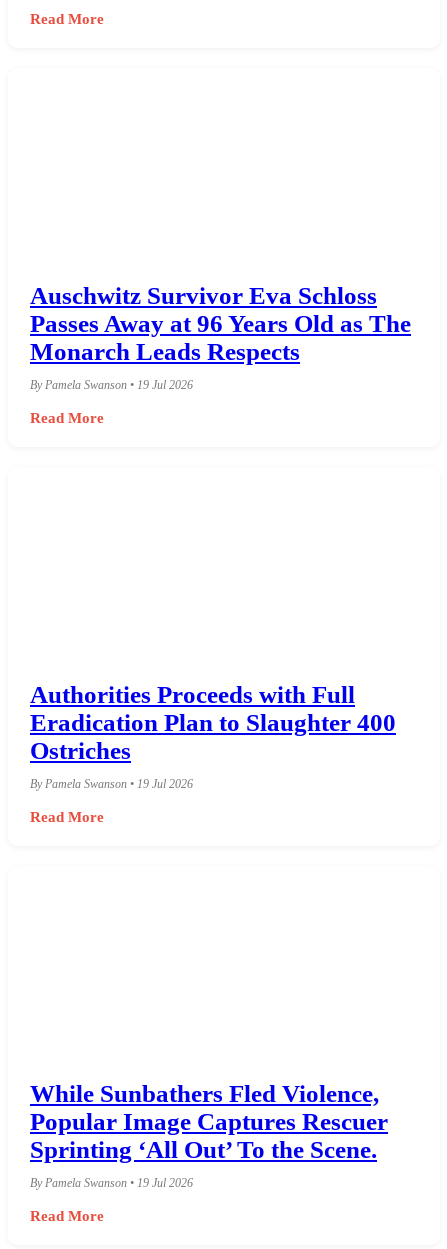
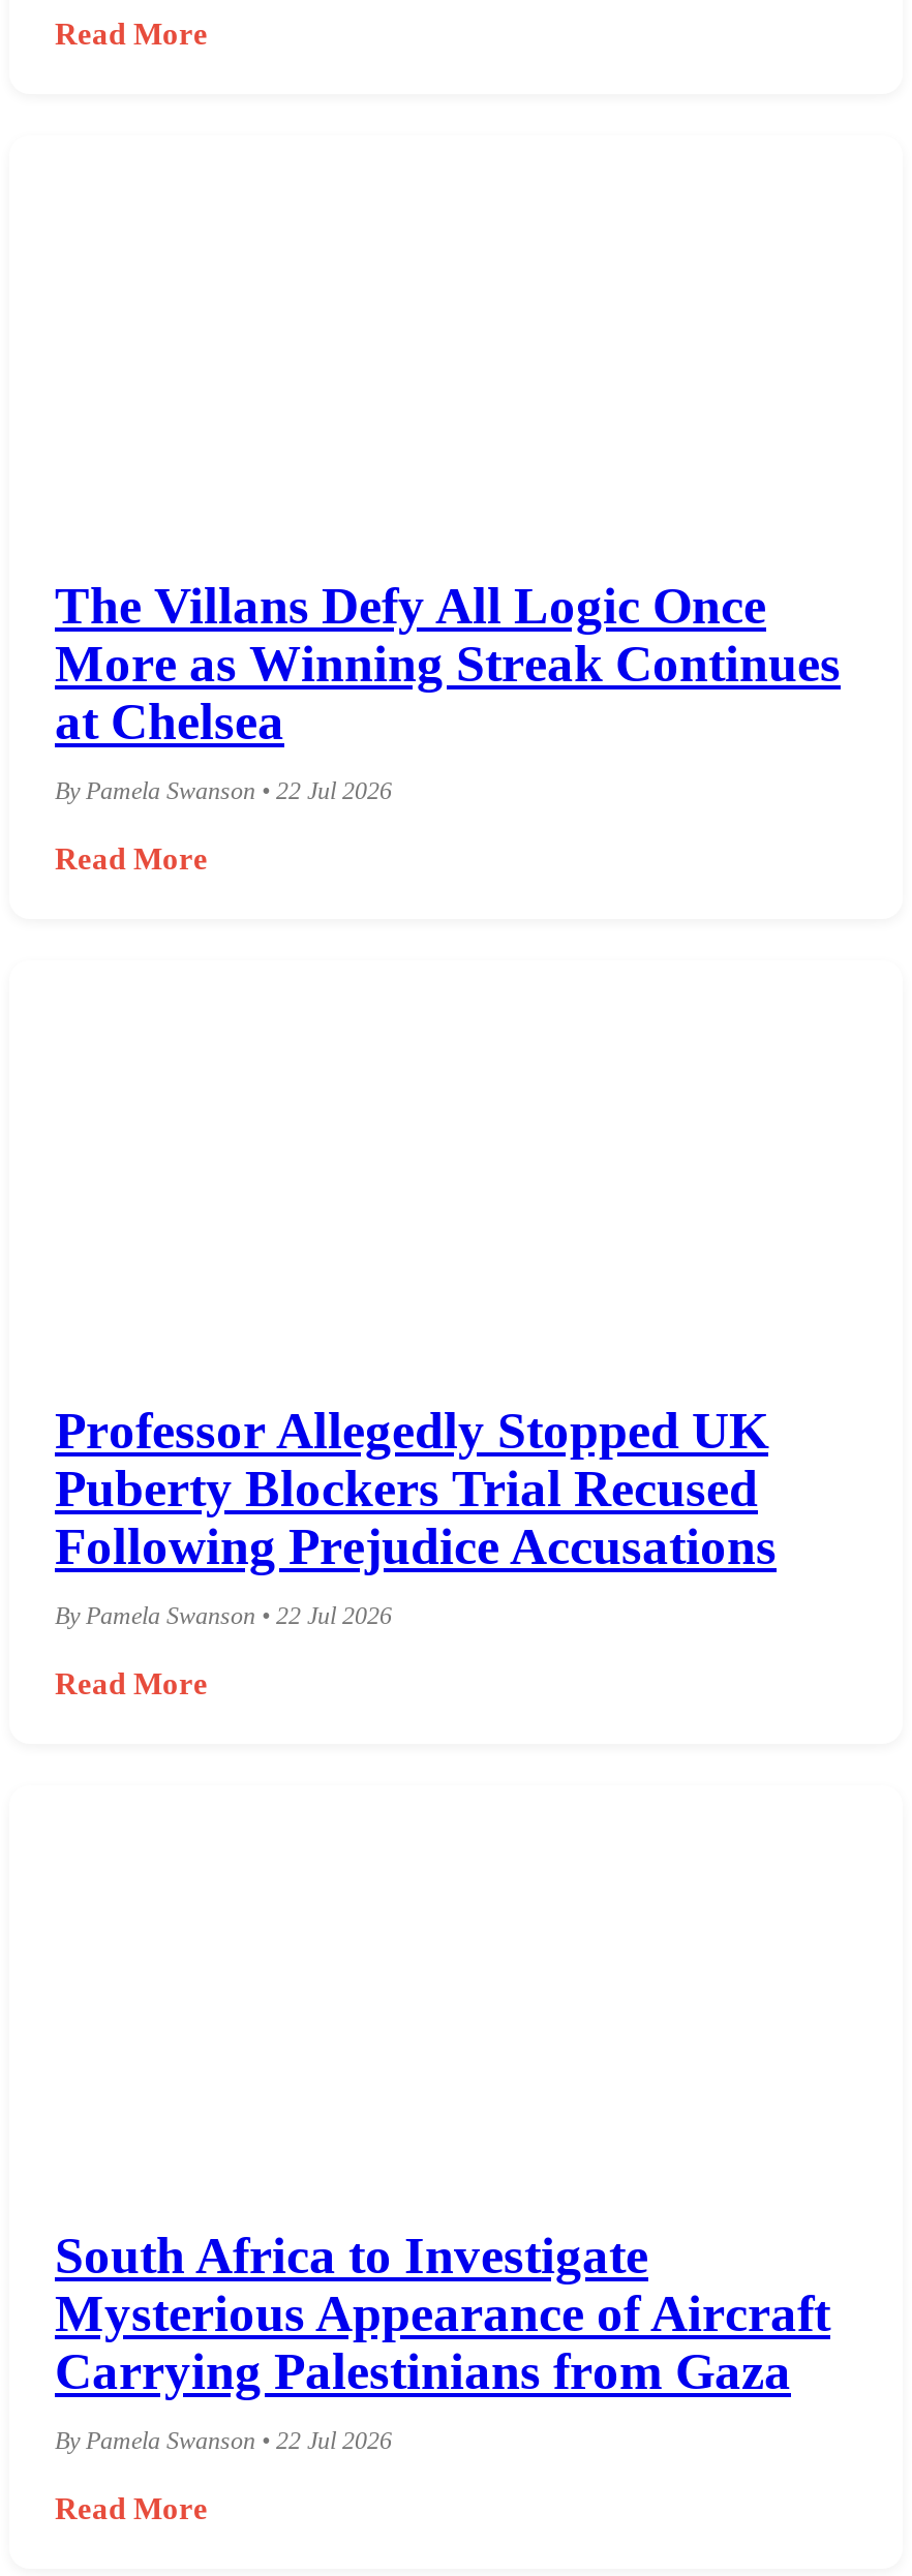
[30,282,411,365] Auschwitz Survivor Eva Schloss | Passes Away at 96 Years Old as The | Monarch Leads Respects -> [55,579,841,750] The Villans Defy All Logic Once | More as Winning Streak Continues | at Chelsea
[30,378,193,392] By Pamela Swanson • 19 Jul 2026 -> [55,777,392,806] By Pamela Swanson • 22 Jul 2026
[30,681,396,764] Authorities Proceeds with Full | Eradication Plan to Slaughter 400 | Ostriches -> [55,1403,777,1575] Professor Allegedly Stopped UK | Puberty Blockers Trial Recused | Following Prejudice Accusations
[30,777,193,791] By Pamela Swanson • 19 Jul 2026 -> [55,1602,392,1631] By Pamela Swanson • 22 Jul 2026
[30,1080,388,1163] While Sunbathers Fled Violence, | Popular Image Captures Rescuer | Sprinting ‘All Out’ To the Scene. -> [55,2228,830,2400] South Africa to Investigate | Mysterious Appearance of Aircraft | Carrying Palestinians from Gaza
[30,1176,193,1190] By Pamela Swanson • 19 Jul 2026 -> [55,2427,392,2456] By Pamela Swanson • 22 Jul 2026

